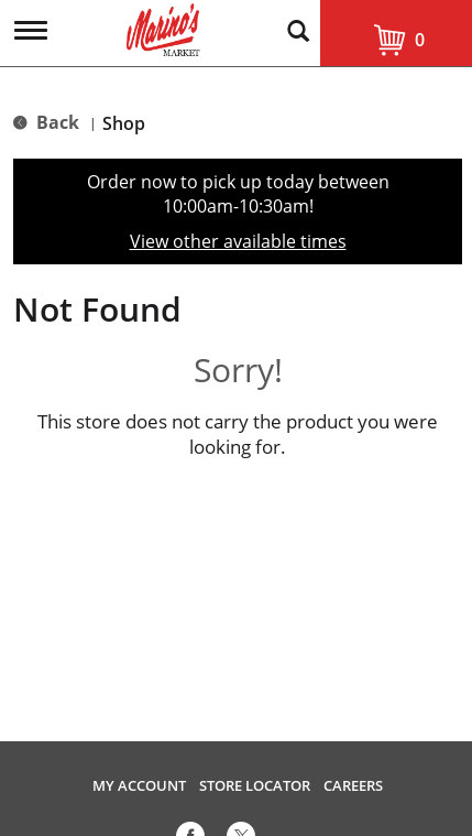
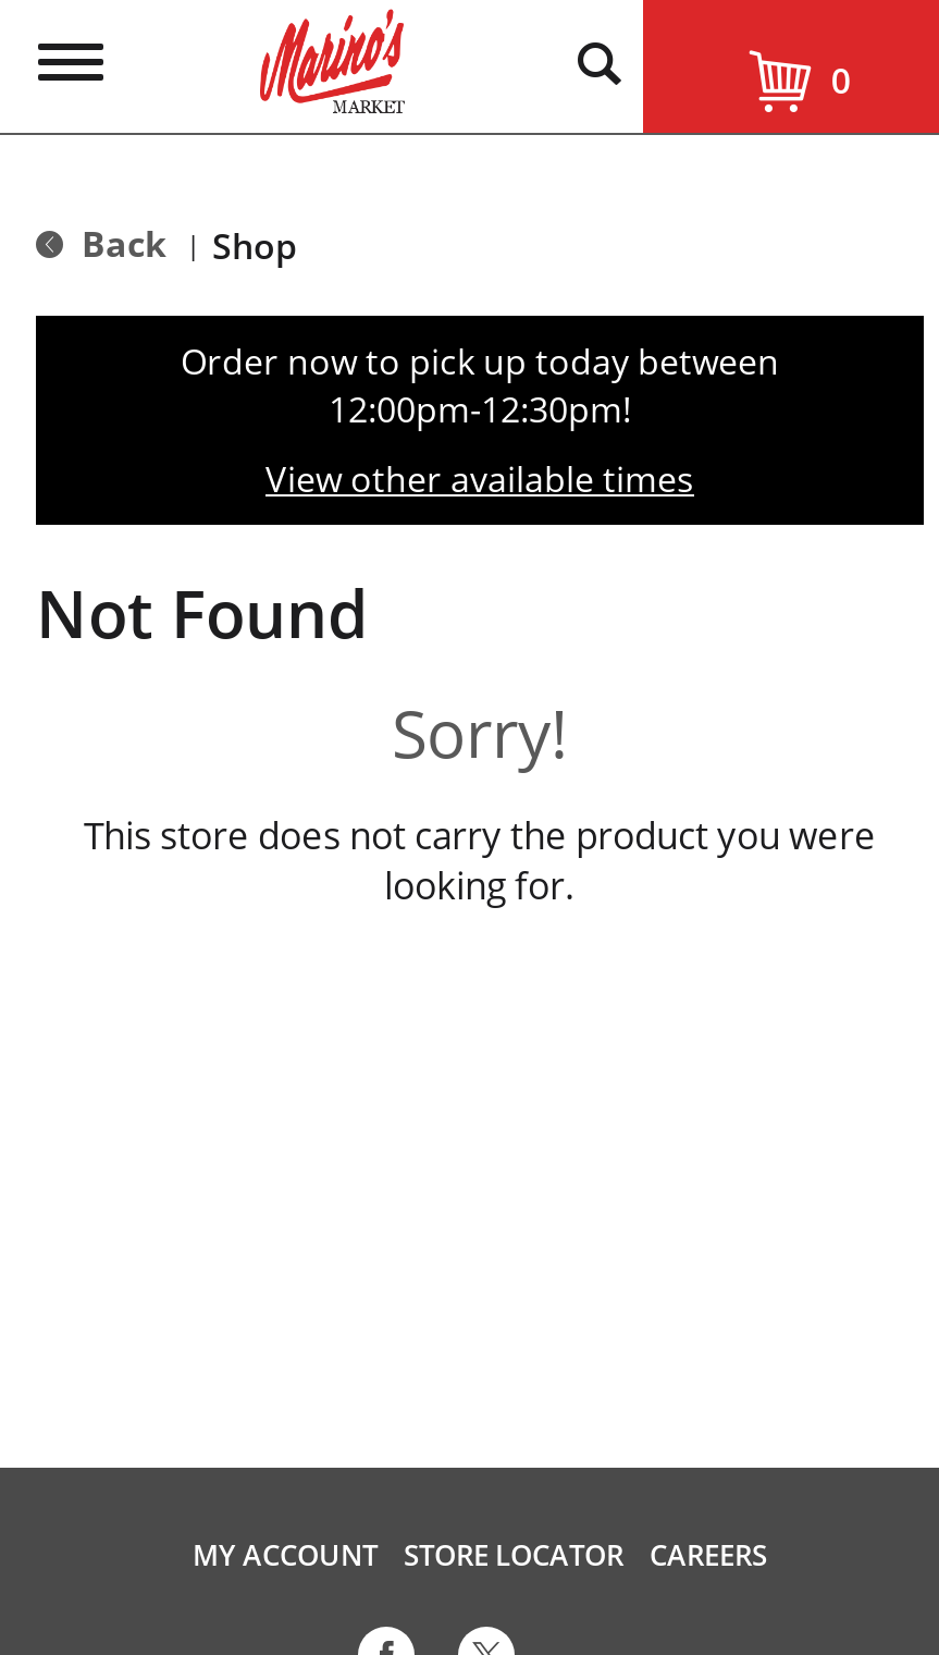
[162,194,313,218] 10:00am-10:30am! -> [329,385,631,433] 12:00pm-12:30pm!

